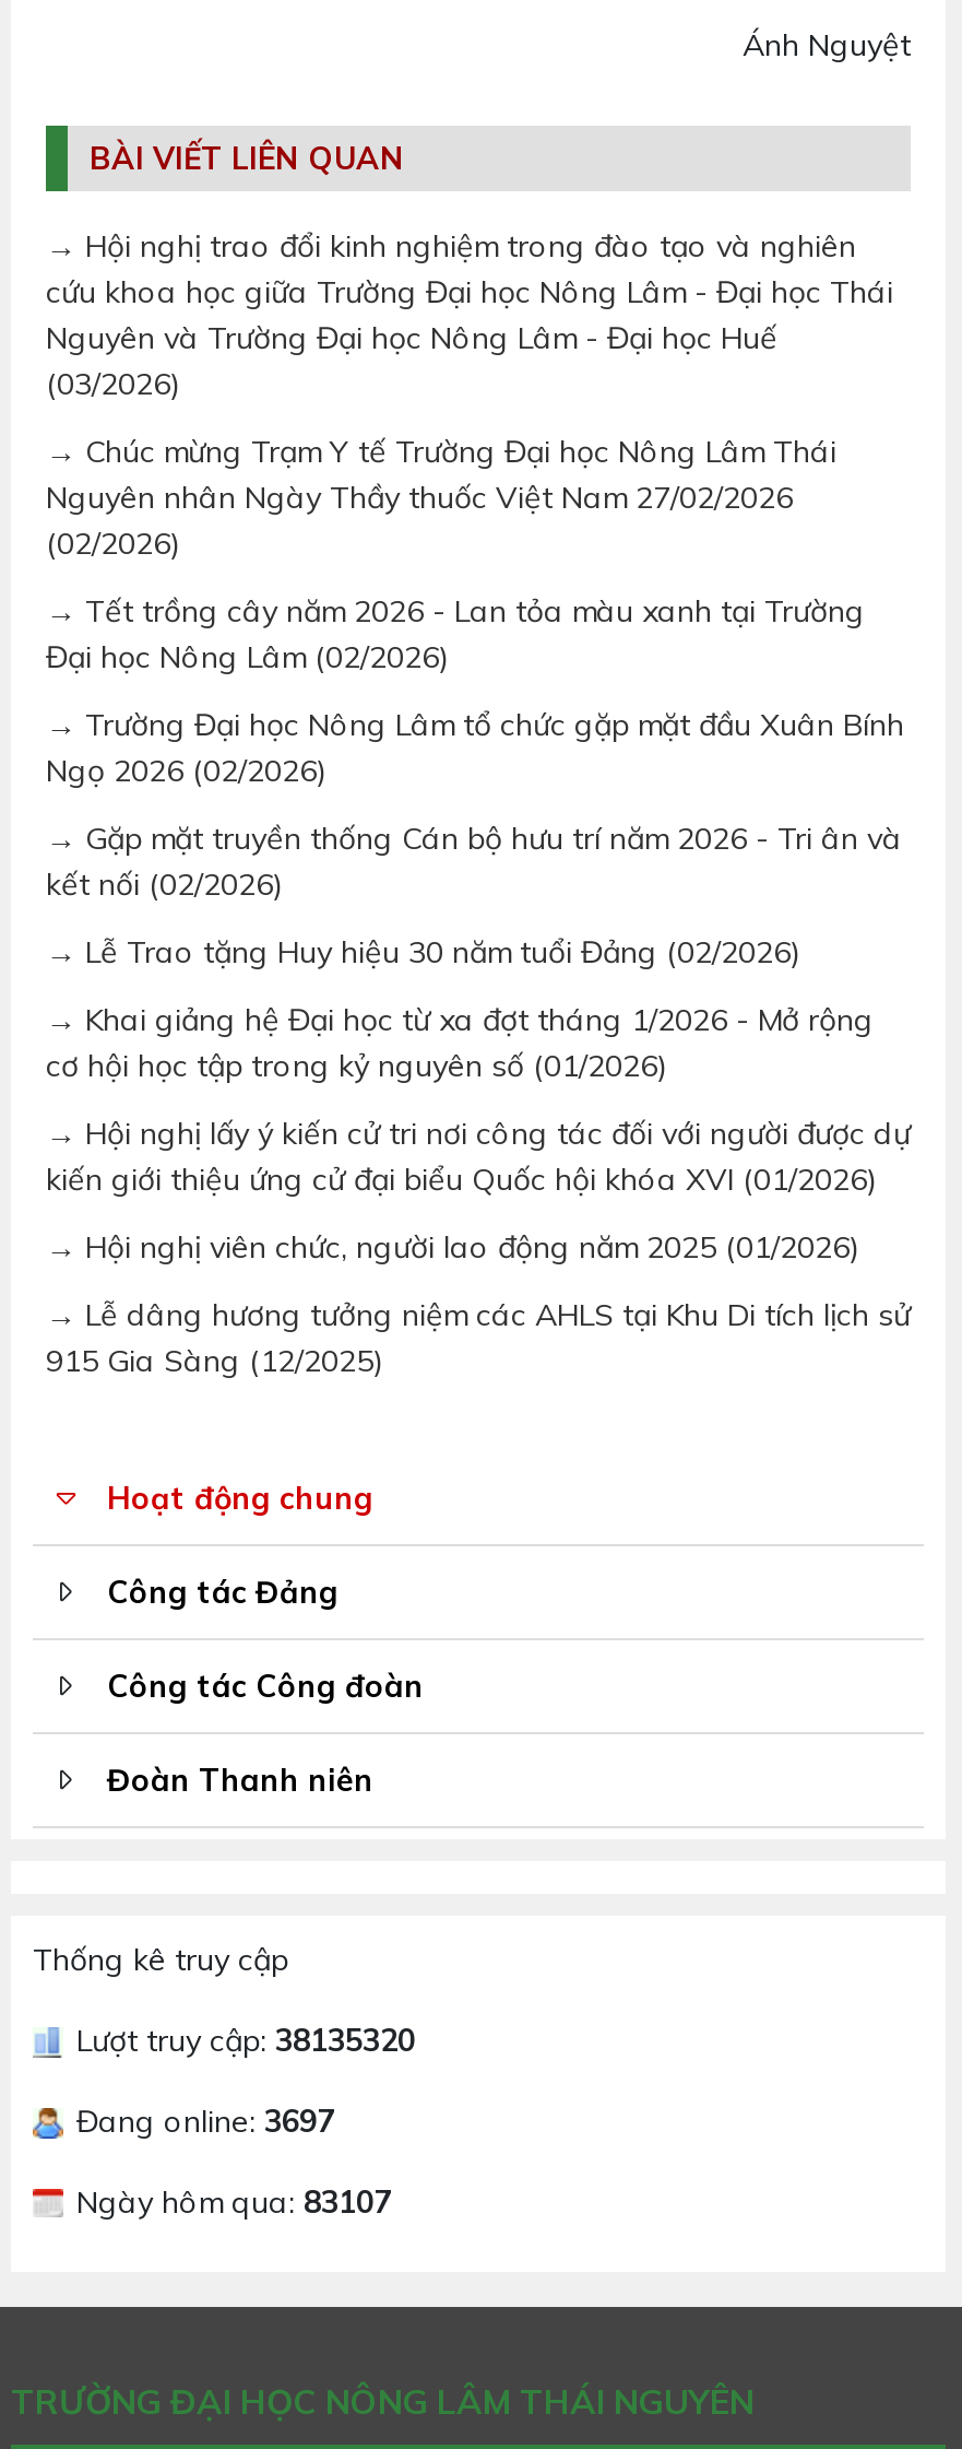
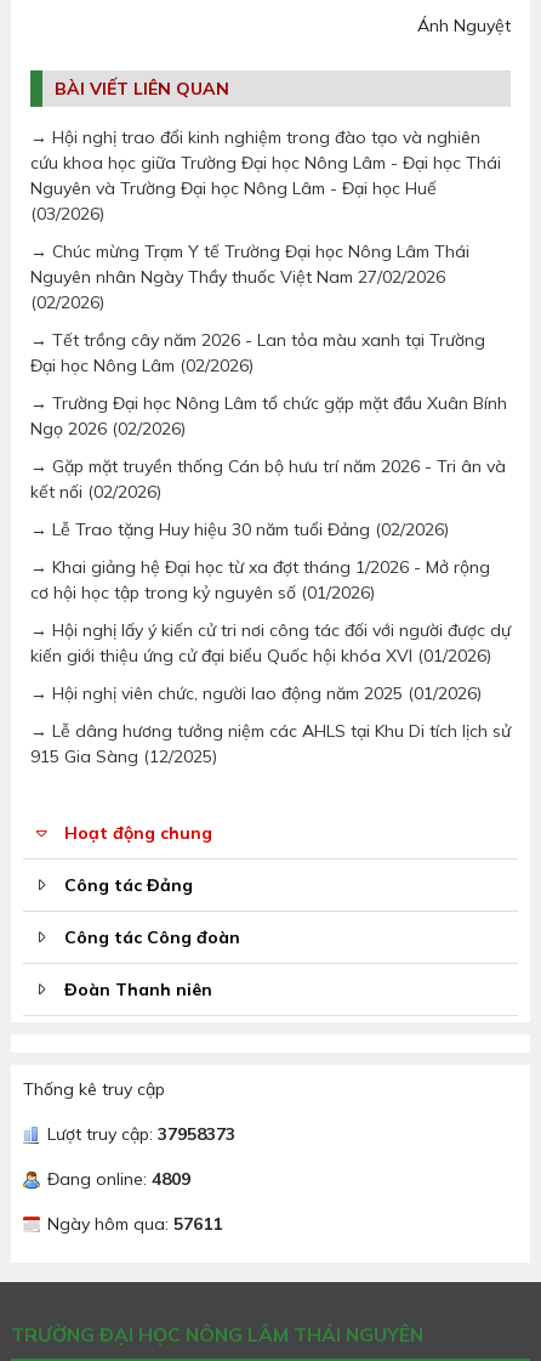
[76,2020,415,2060] Lượt truy cập: 38135320 -> [47,1123,235,1145] Lượt truy cập: 37958373
[76,2101,334,2140] Đang online: 3697 -> [47,1168,190,1190] Đang online: 4809
[76,2182,391,2221] Ngày hôm qua: 83107 -> [47,1213,222,1234] Ngày hôm qua: 57611

